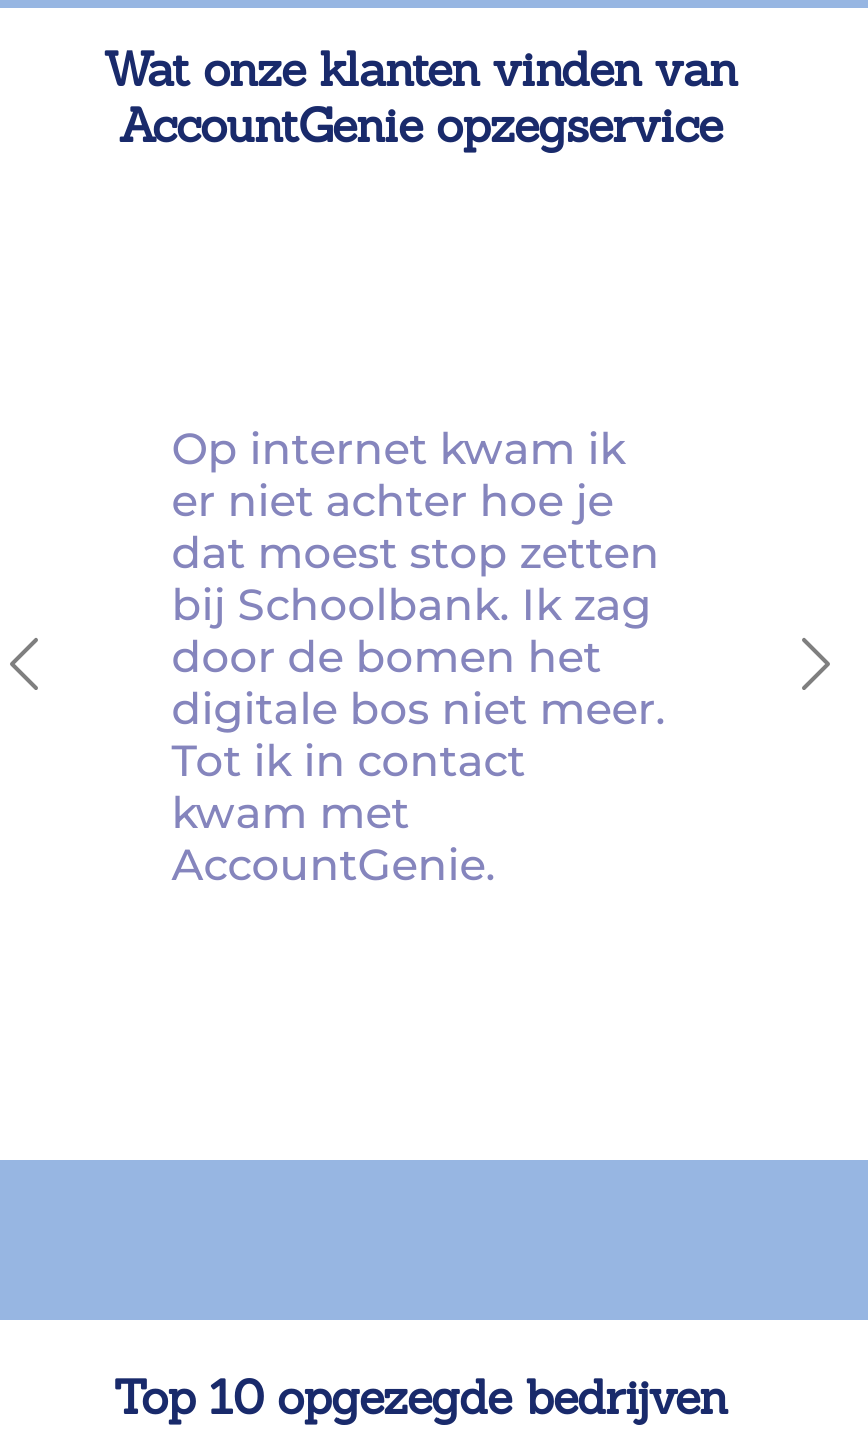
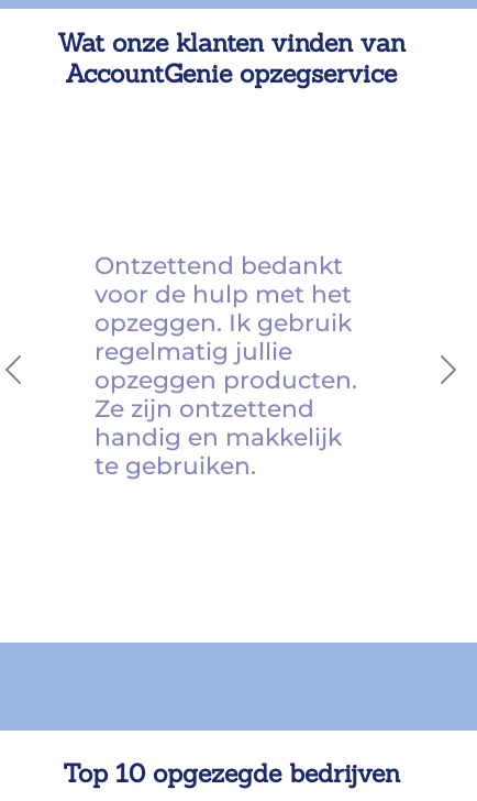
[171,423,665,891] Op internet kwam ik | er niet achter hoe je | dat moest stop zetten | bij Schoolbank. Ik zag | door de bomen het | digitale bos niet meer. | Tot ik in contact | kwam met | AccountGenie. -> [94,251,357,480] Ontzettend bedankt | voor de hulp met het | opzeggen. Ik gebruik | regelmatig jullie | opzeggen producten. | Ze zijn ontzettend | handig en makkelijk | te gebruiken.

